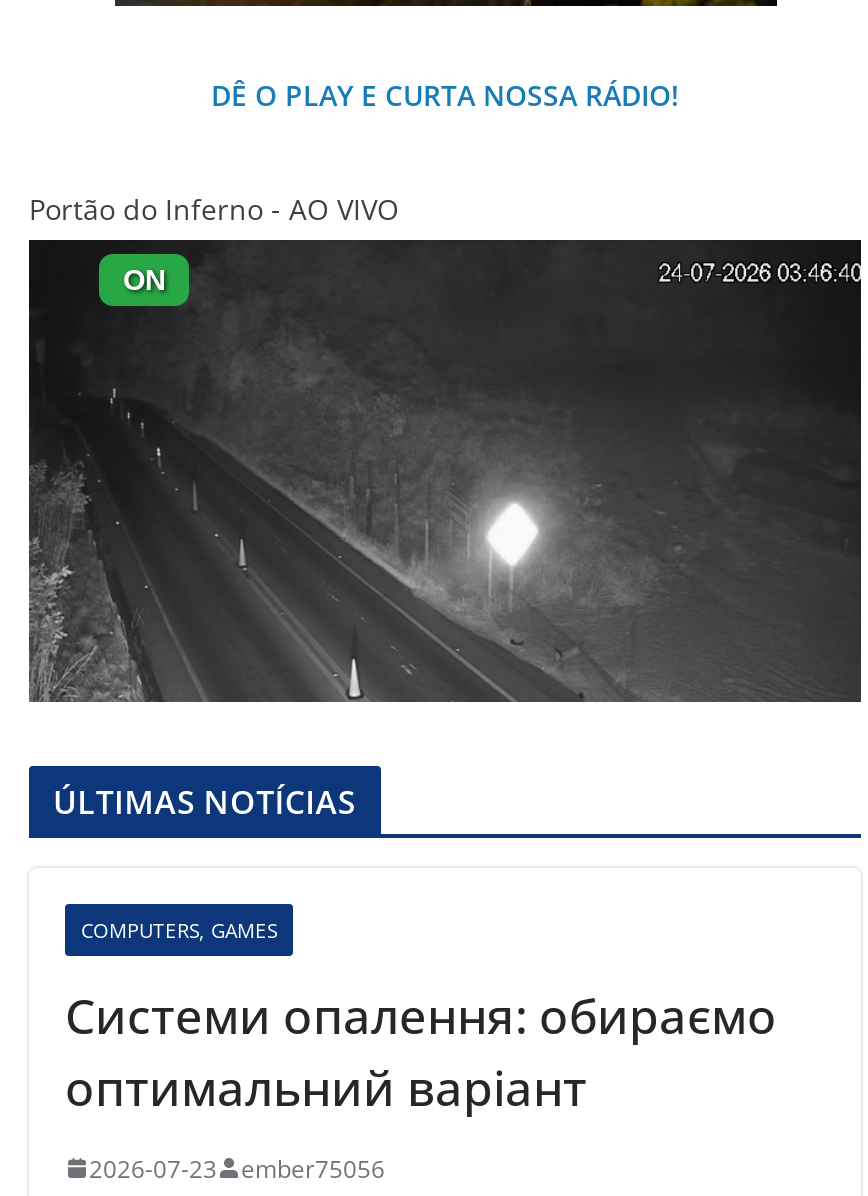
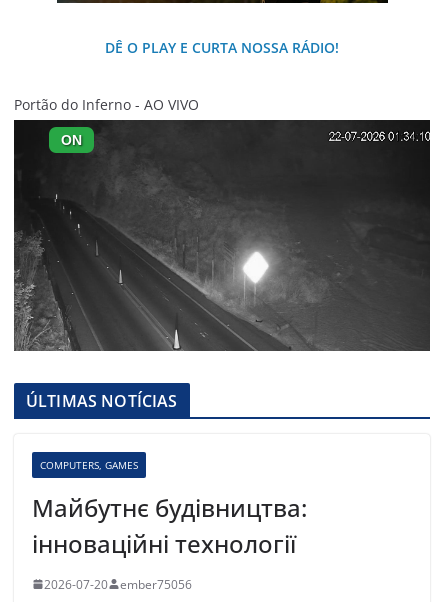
[65,982,777,1120] Системи опалення: обираємо | оптимальний варіант -> [32,491,307,560] Майбутнє будівництва: | інноваційні технології
[89,1152,385,1186] 2026-07-23 ember75056 -> [44,576,192,593] 2026-07-20 ember75056

